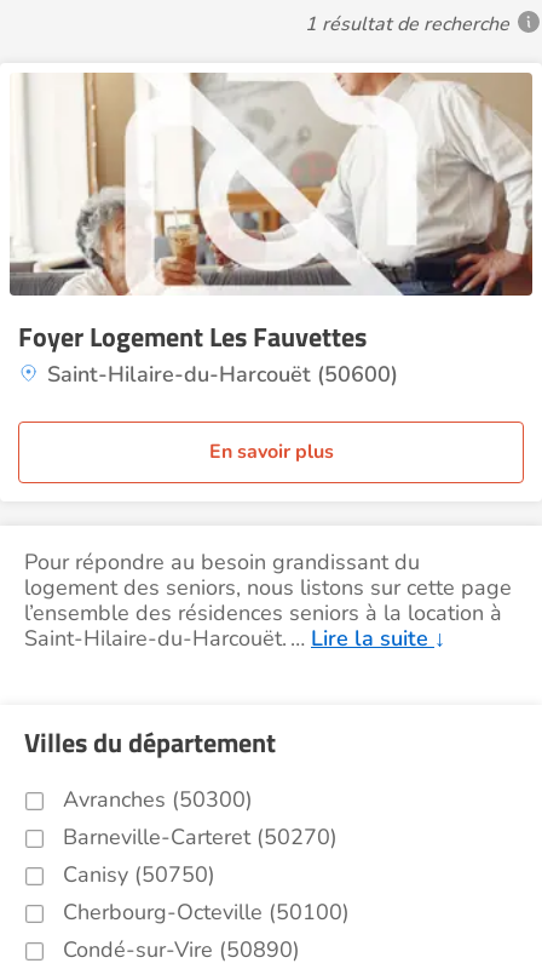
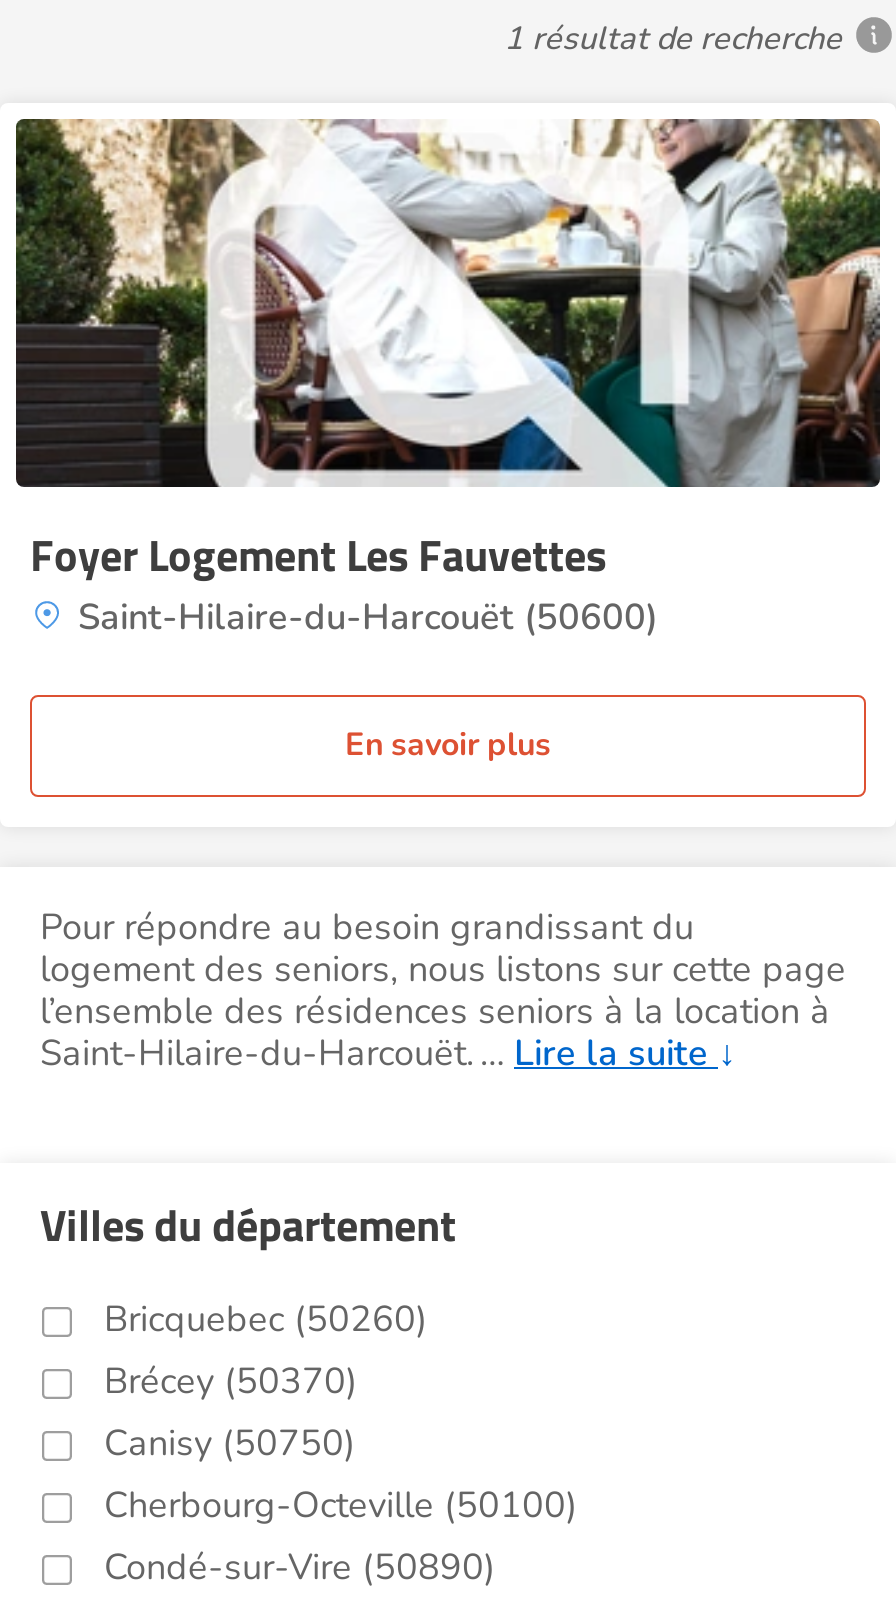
[8,71,534,297] [image] -> [14,117,882,489] [image]
[63,785,338,852] Avranches (50300) | Barneville-Carteret (50270) -> [104,1295,428,1405] Bricquebec (50260) | Brécey (50370)

